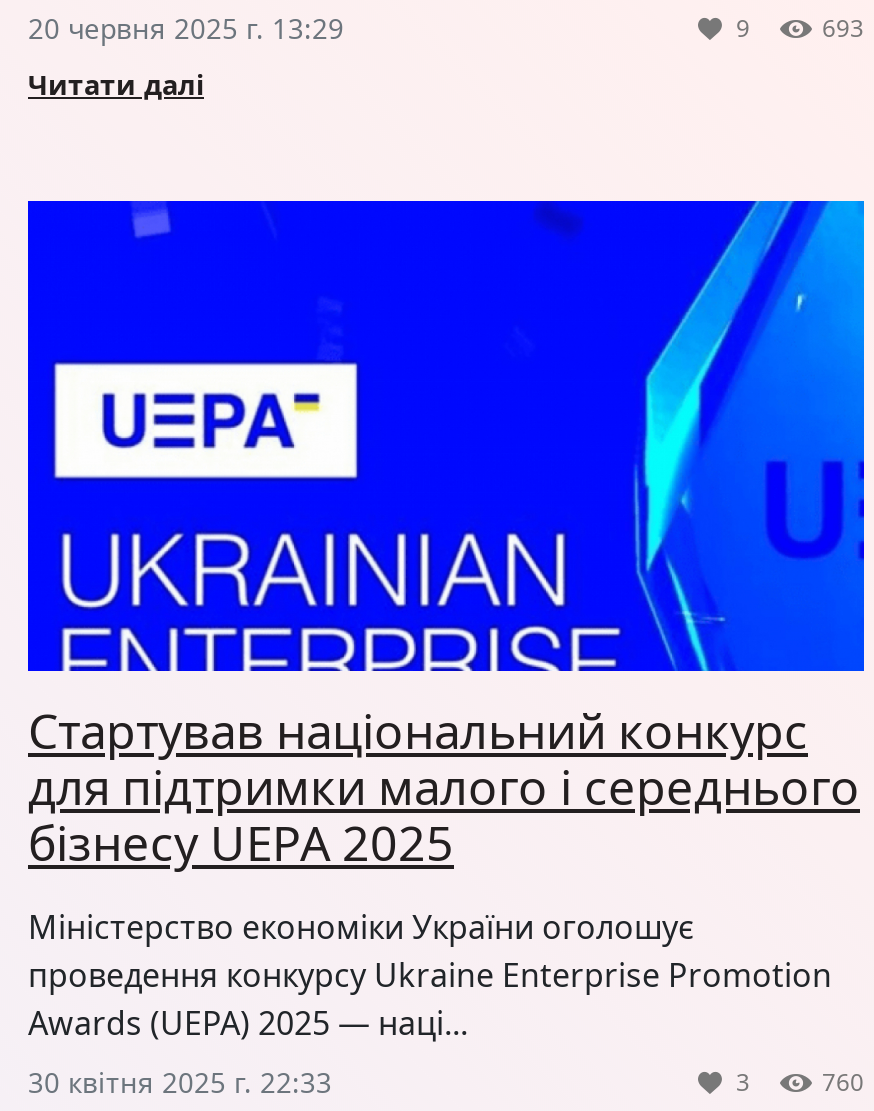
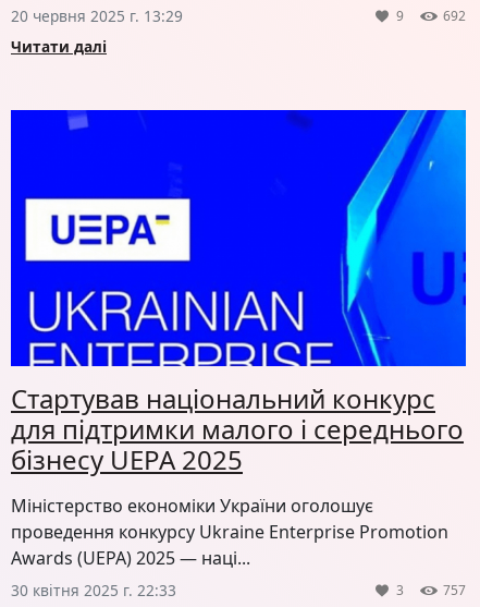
[822,11,864,45] 693 -> [443,7,466,25] 692
[822,1066,864,1100] 760 -> [443,581,466,600] 757

